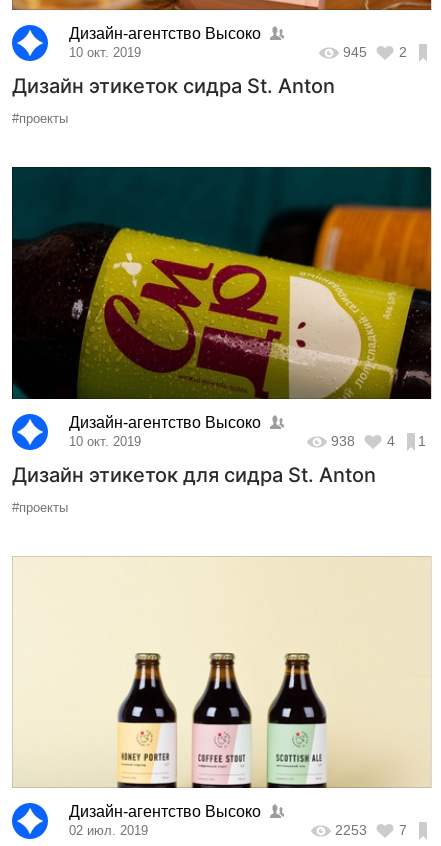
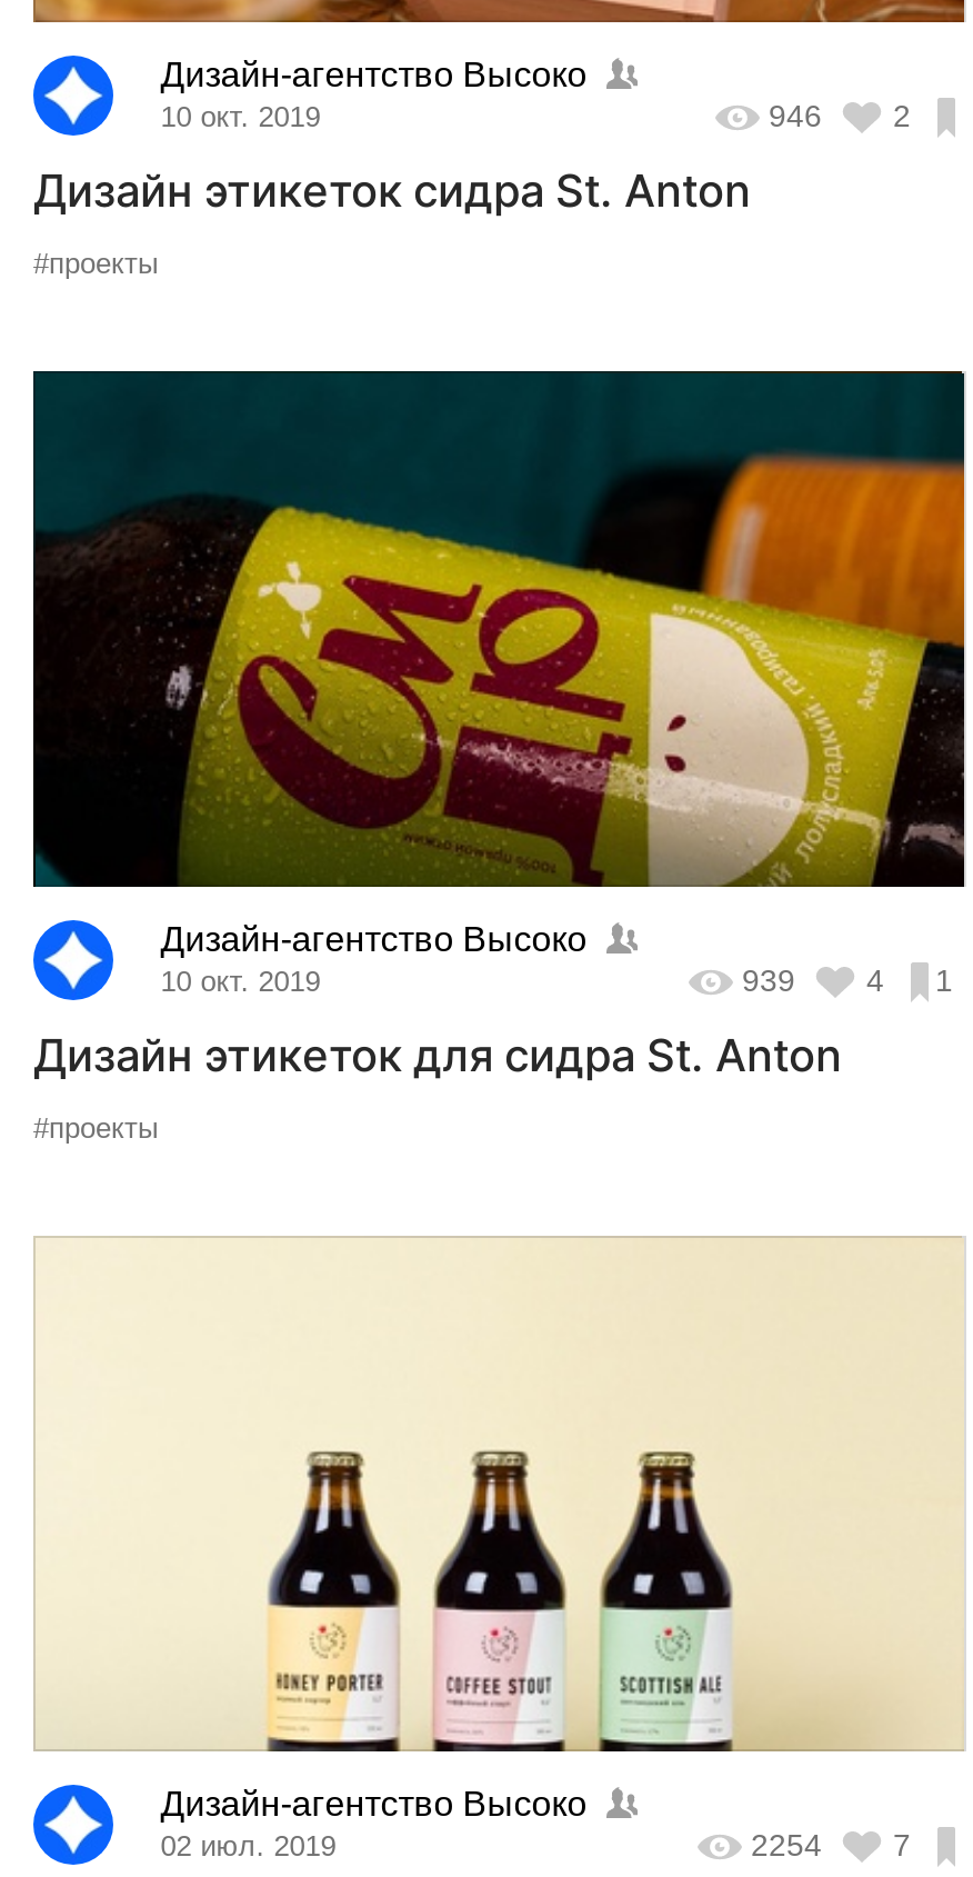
[343,44,407,60] 945 2 -> [769,98,911,133] 946 2
[331,433,426,449] 938 4 1 -> [742,962,953,998] 939 4 1
[335,822,407,838] 2253 7 -> [751,1827,911,1863] 2254 7

